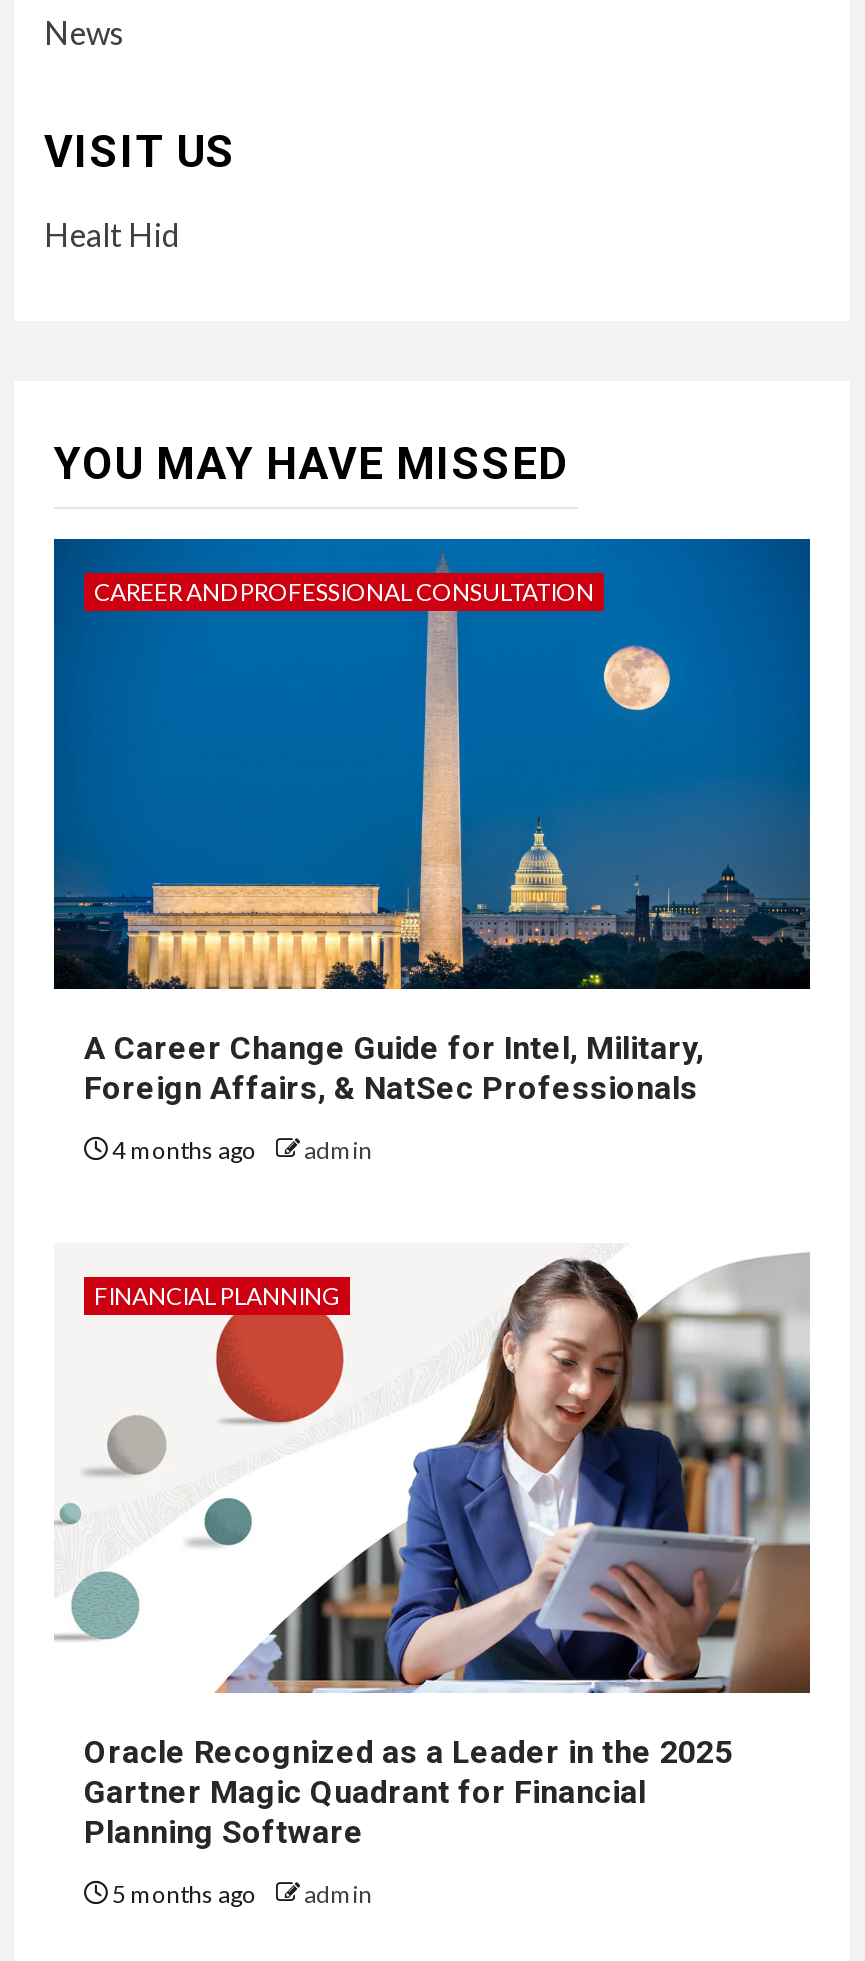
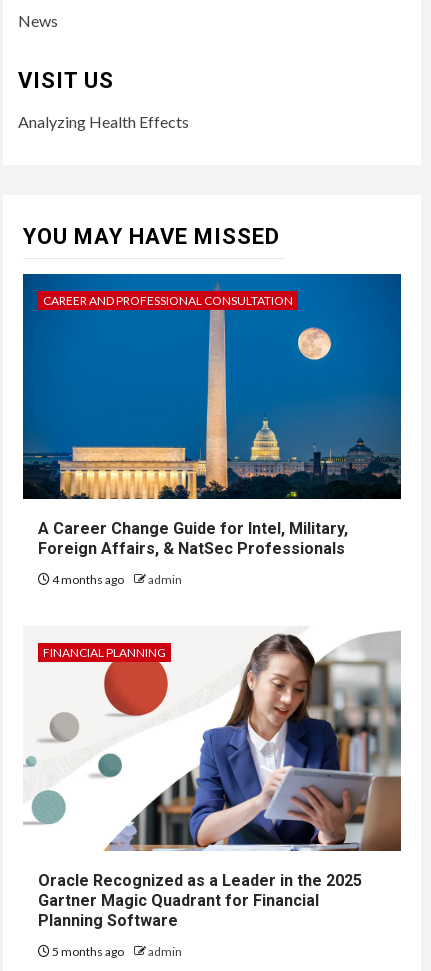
[44,215,180,253] Healt Hid -> [18,112,189,131] Analyzing Health Effects

